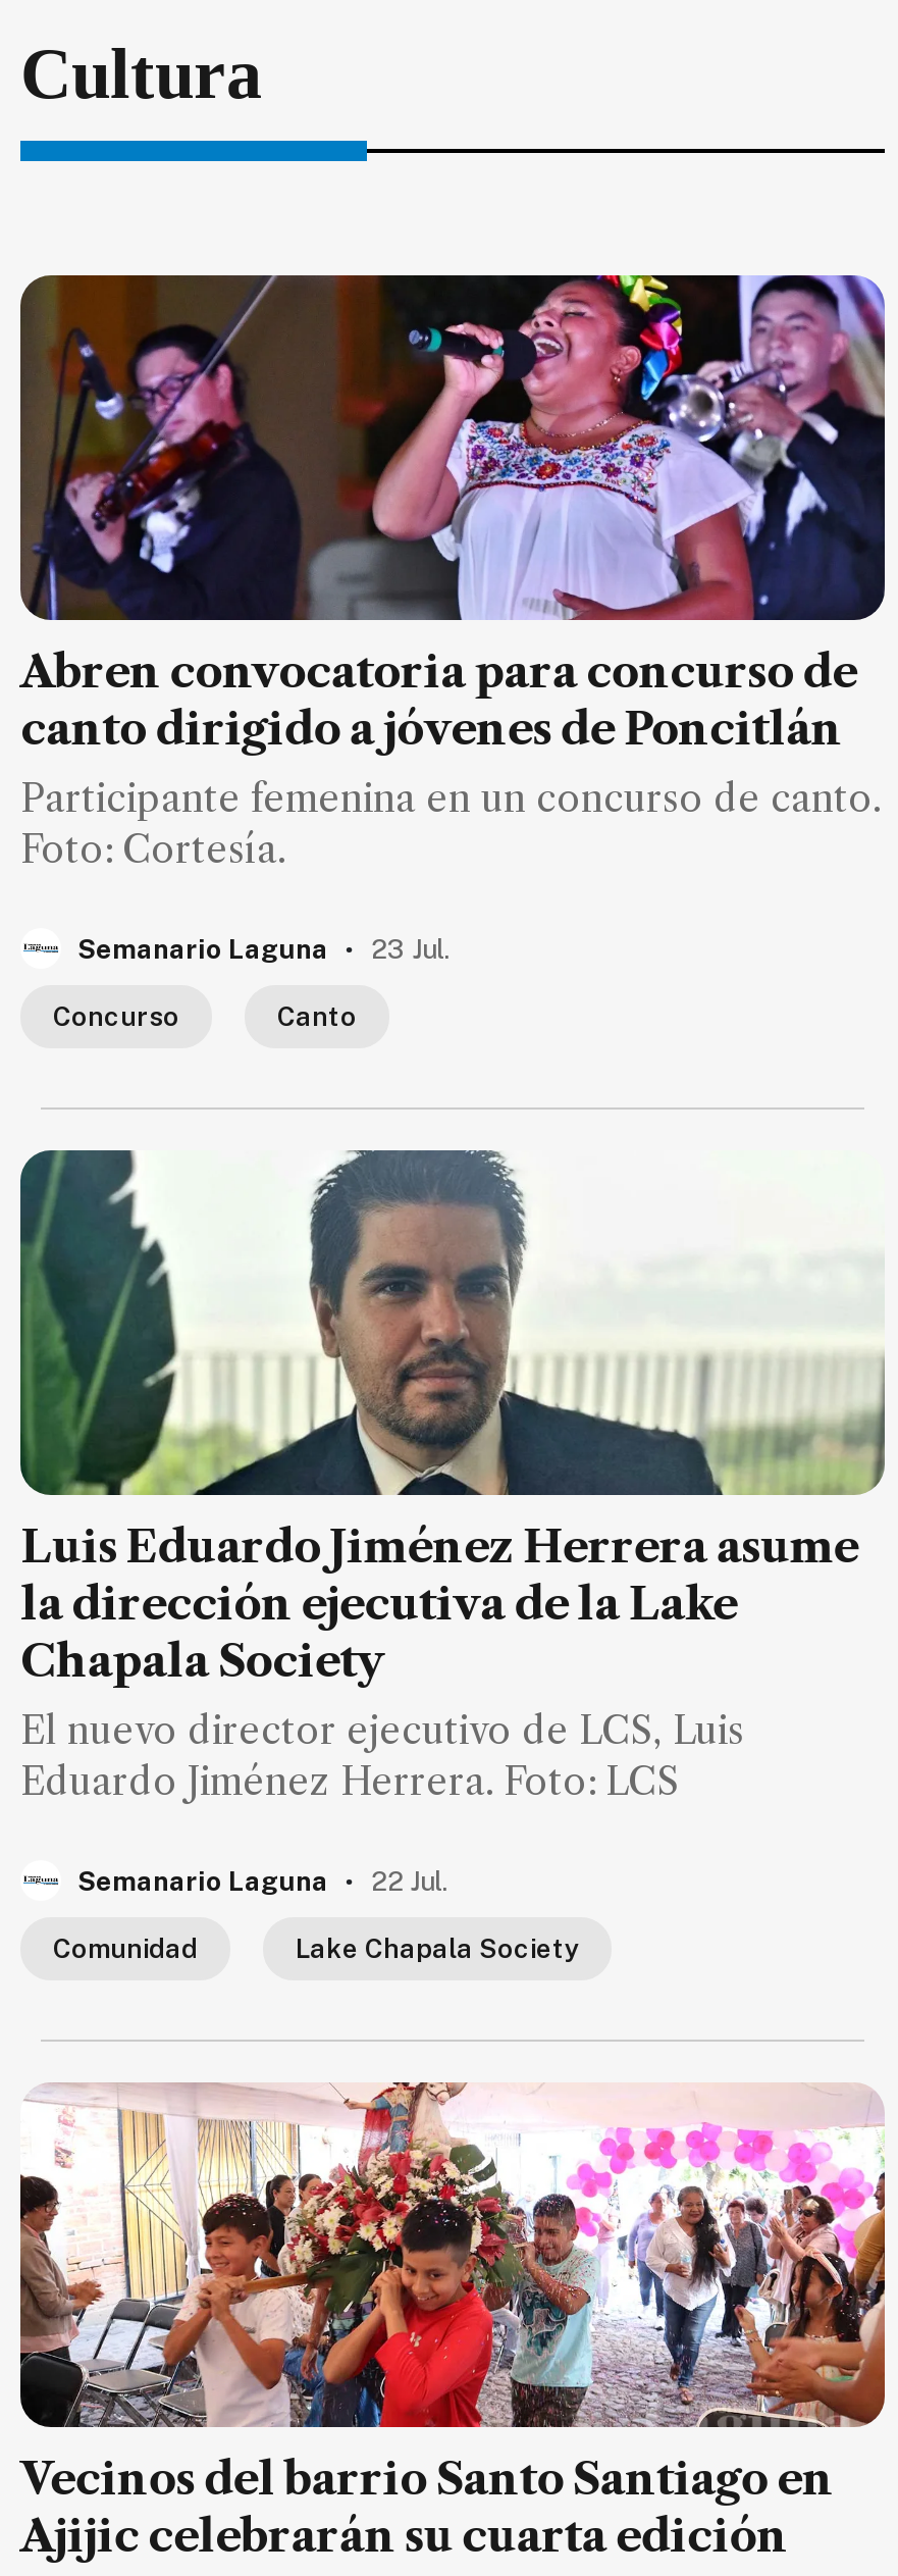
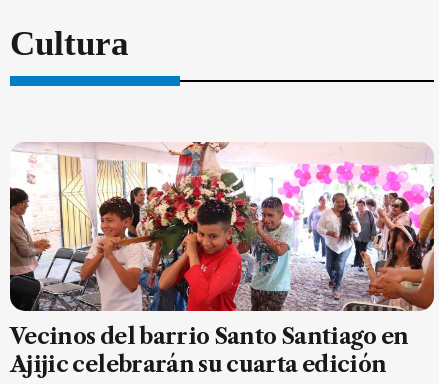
[18,273,887,1032] [image] | Abren convocatoria para concurso de | canto dirigido a jóvenes de Poncitlán | Participante femenina en un concurso de canto. | Foto: Cortesía. | Semanario Laguna . 23 Jul. | Concurso | Canto -> none
[18,1148,887,1965] [image] | Luis Eduardo Jiménez Herrera asume | la dirección ejecutiva de la Lake | Chapala Society | El nuevo director ejecutivo de LCS, Luis | Eduardo Jiménez Herrera. Foto: LCS | Semanario Laguna . 22 Jul. | Comunidad | Lake Chapala Society -> none

